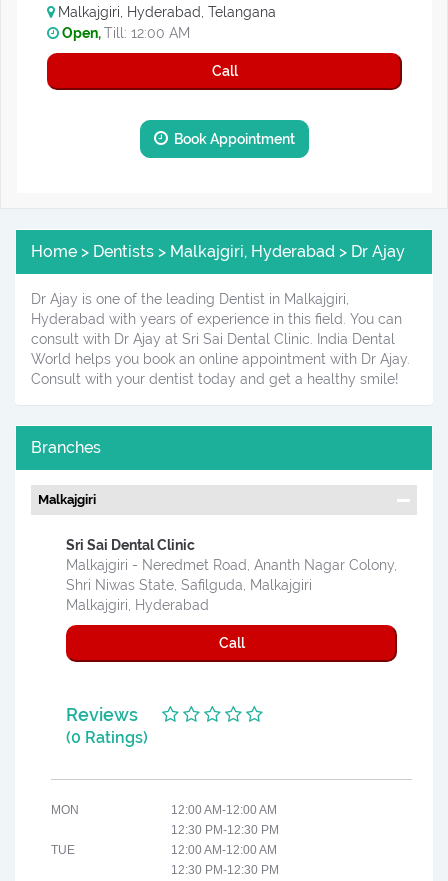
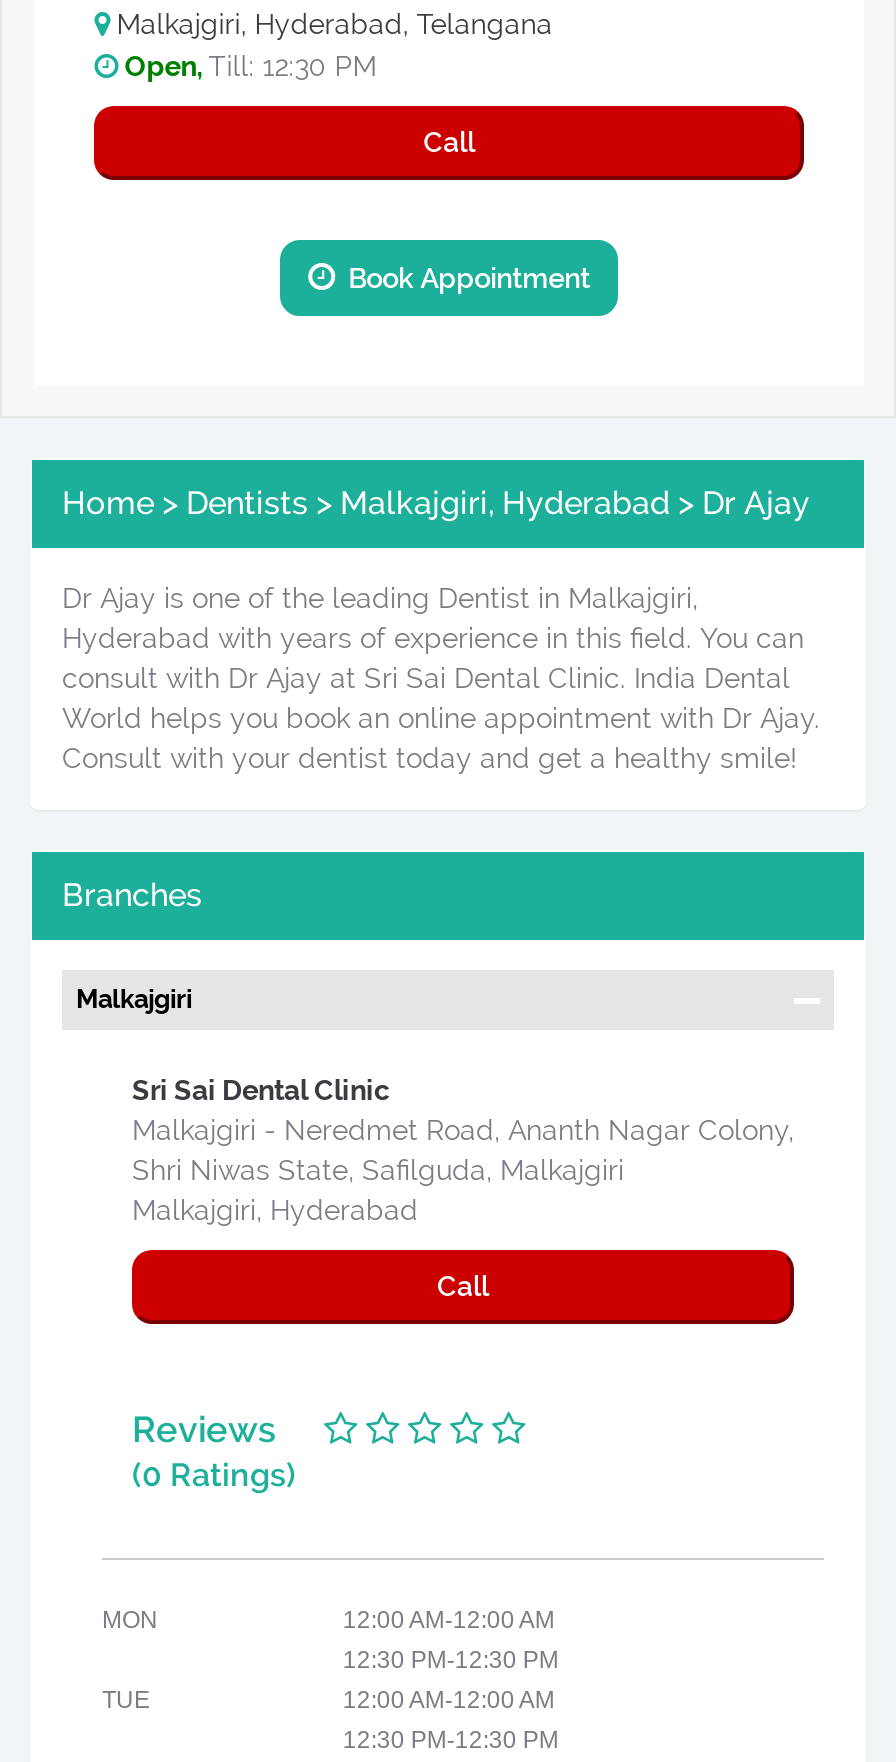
[62,25,190,41] Open, Till: 12:00 AM -> [124,50,376,82] Open, Till: 12:30 PM

